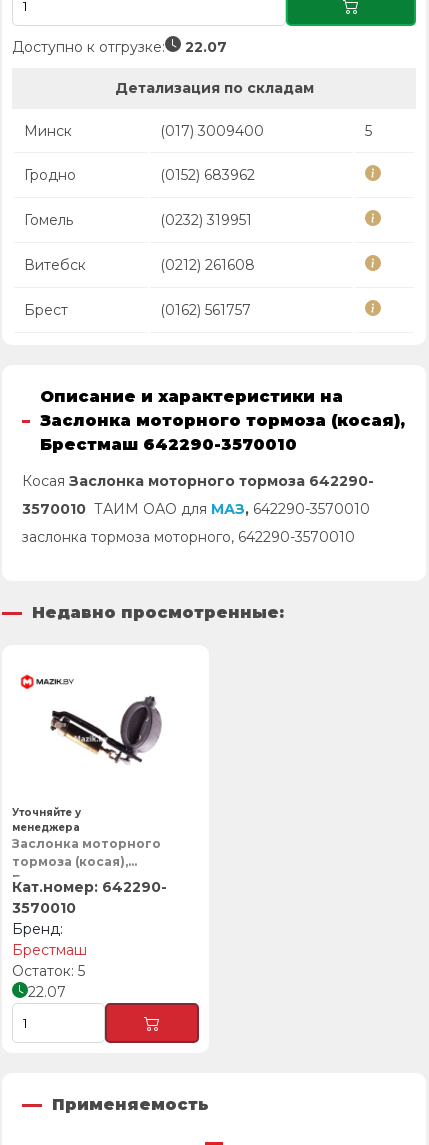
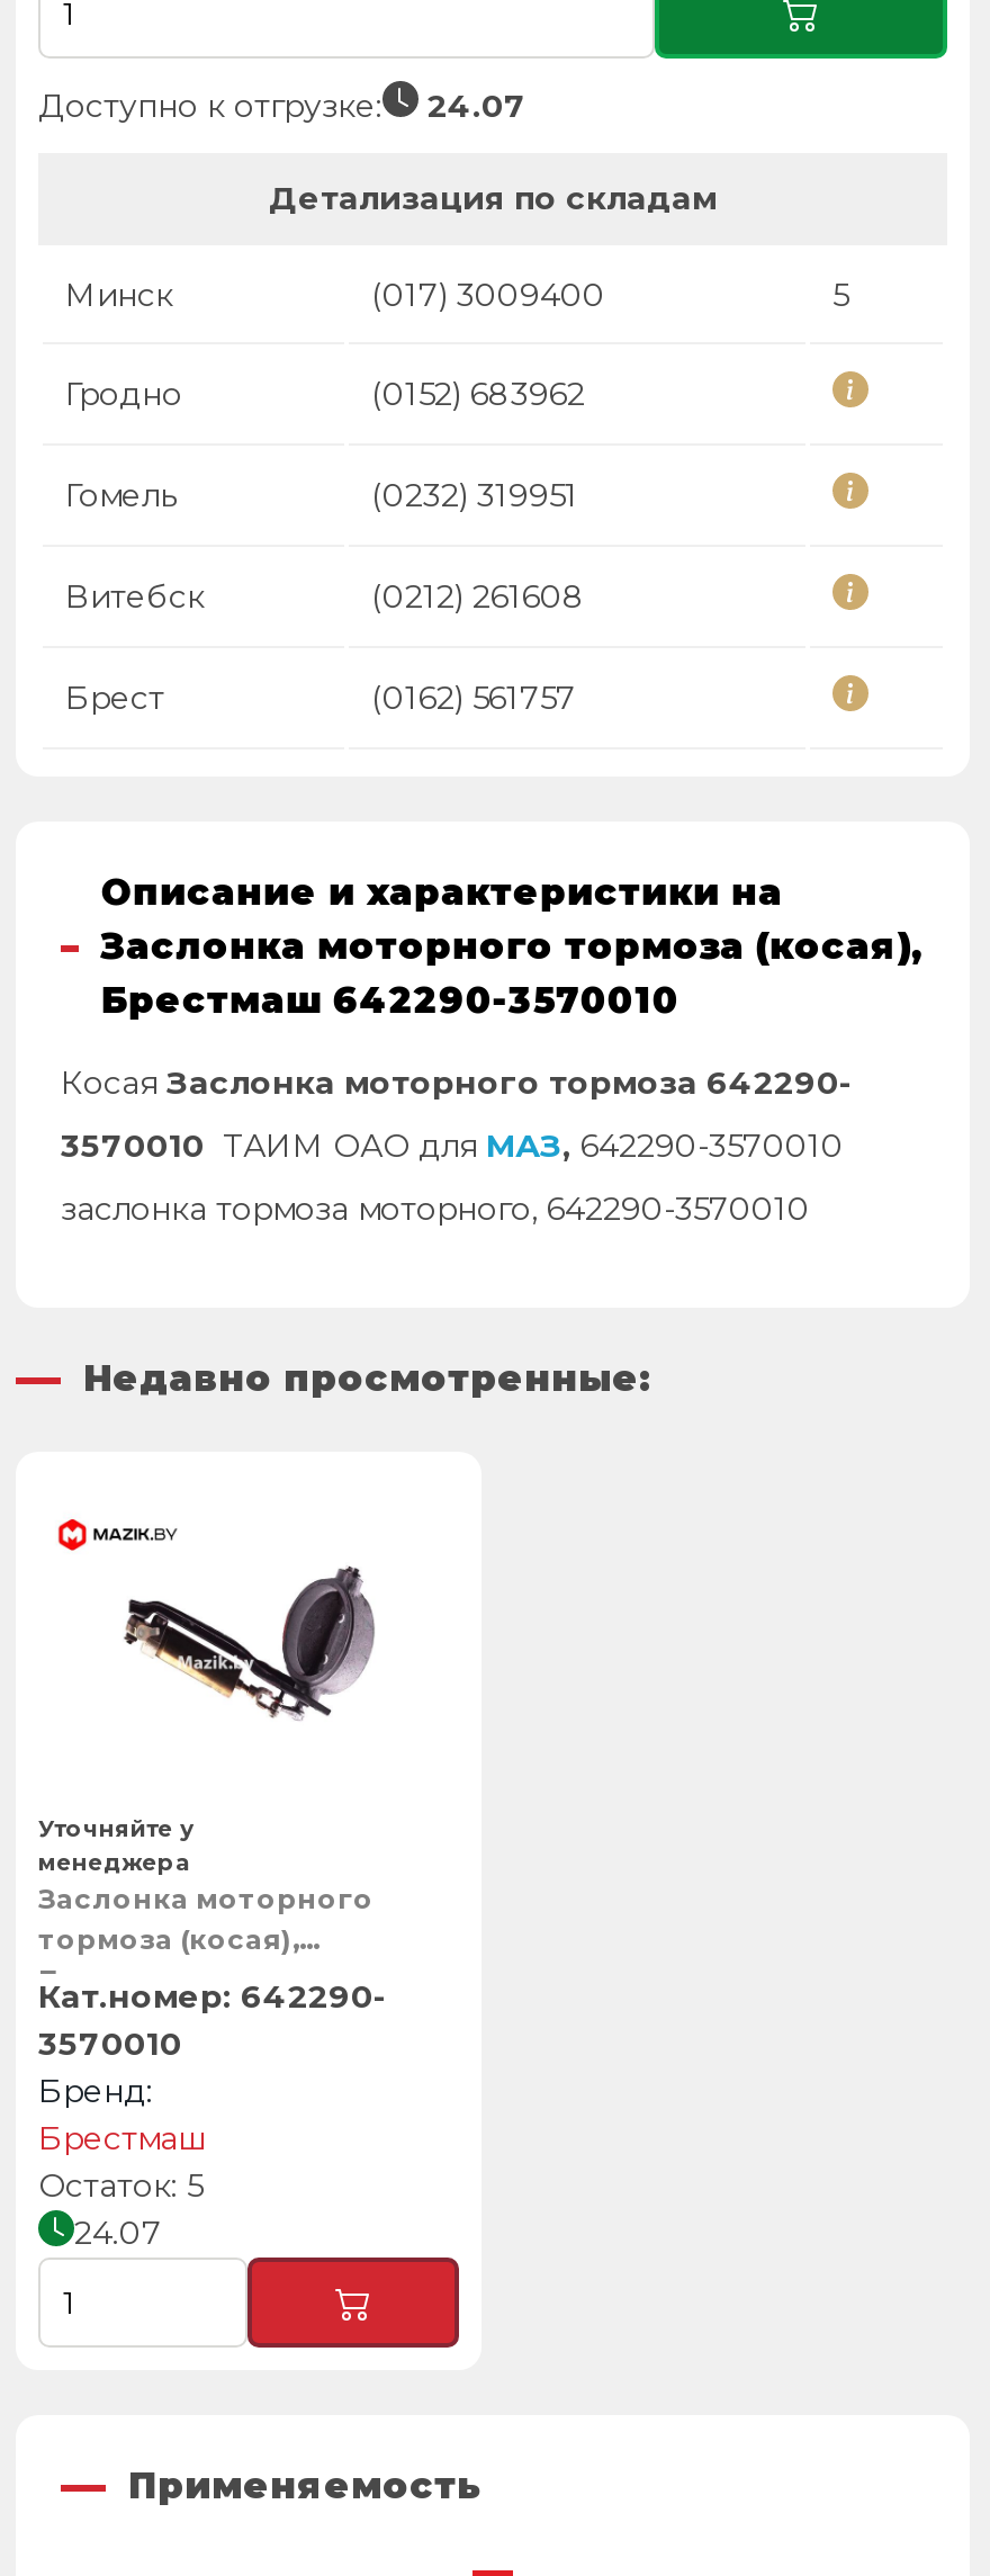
[12,37,227,56] Доступно к отгрузке: 22.07 -> [38,84,526,126] Доступно к отгрузке: 24.07
[28,983,66,1001] 22.07 -> [74,2213,162,2253] 24.07

